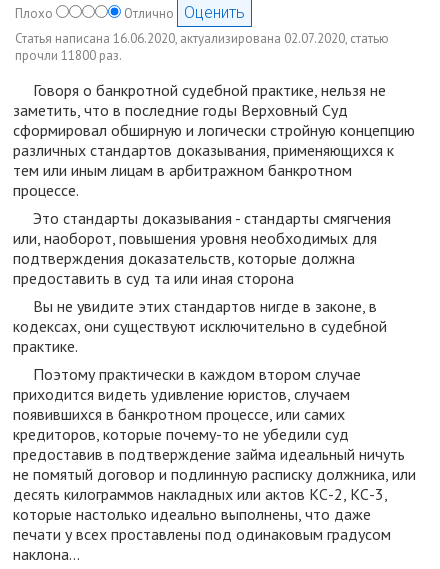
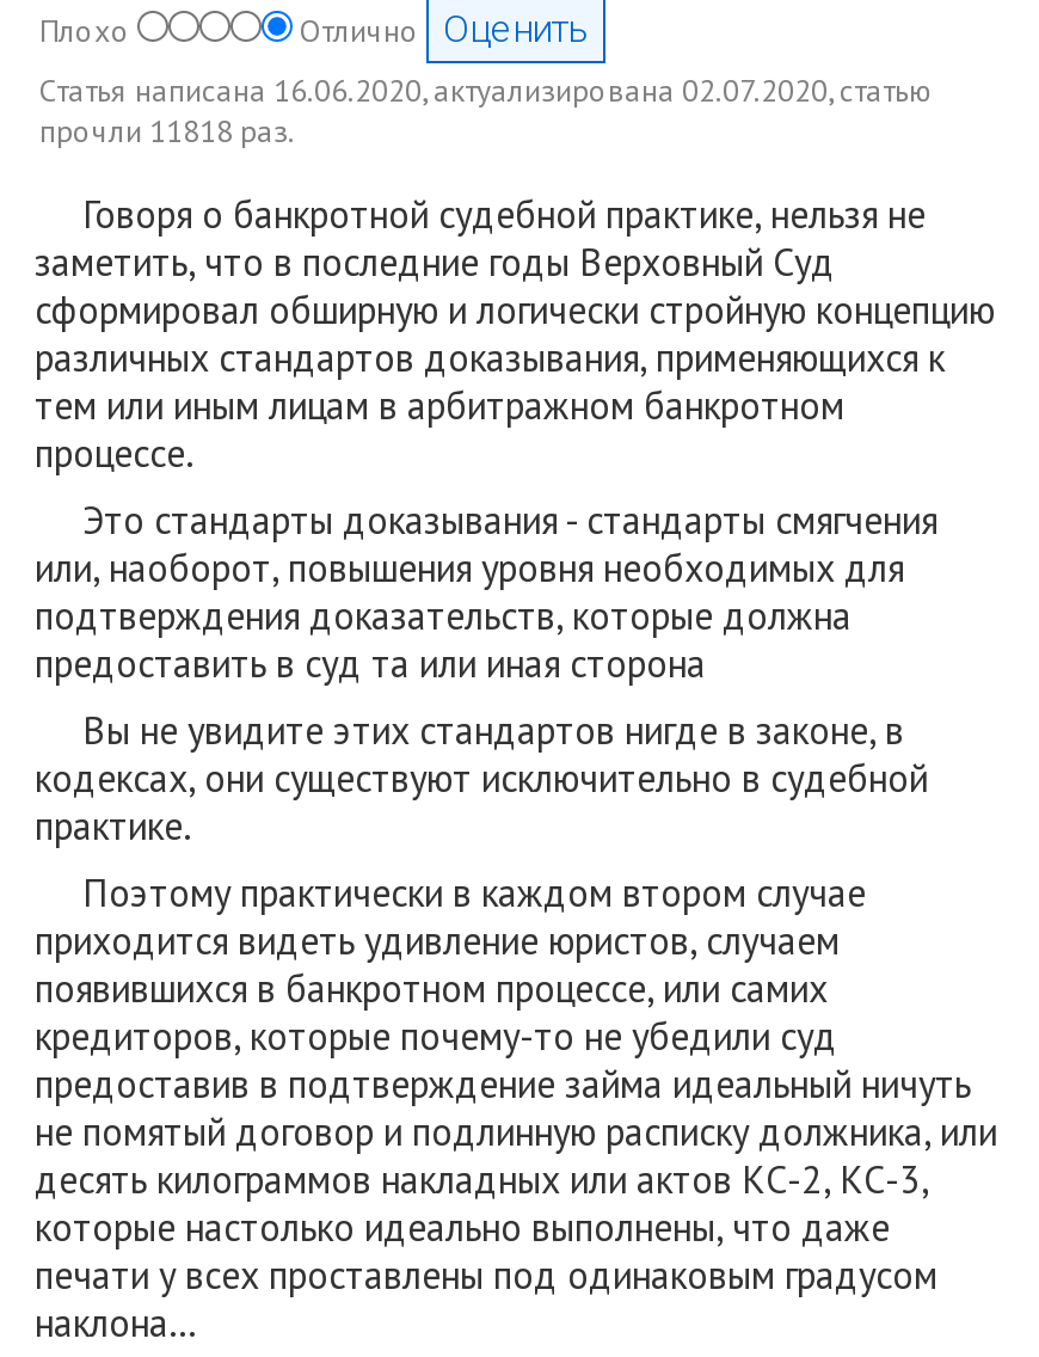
[15,47,122,64] прочли 11800 раз. -> [39,111,295,152] прочли 11818 раз.

